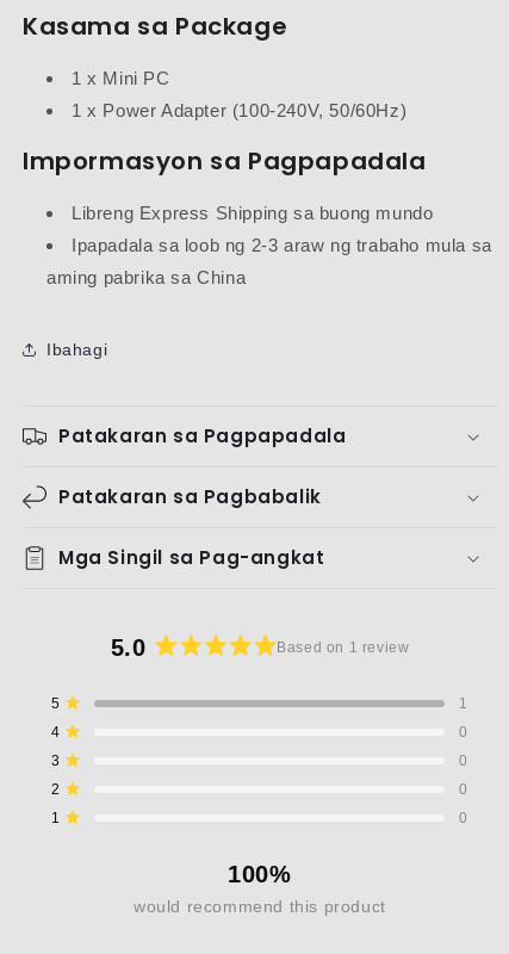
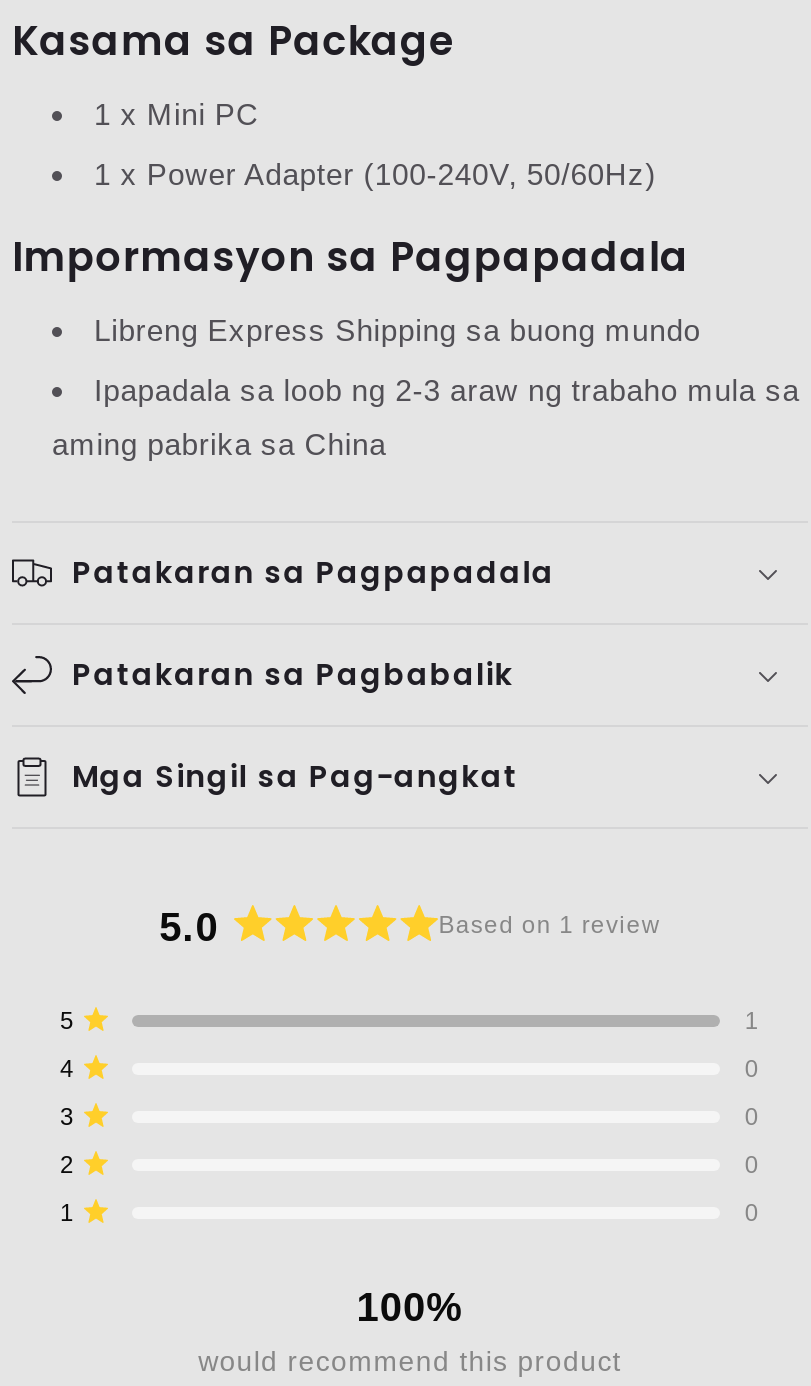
[46,339,108,358] Ibahagi -> none

